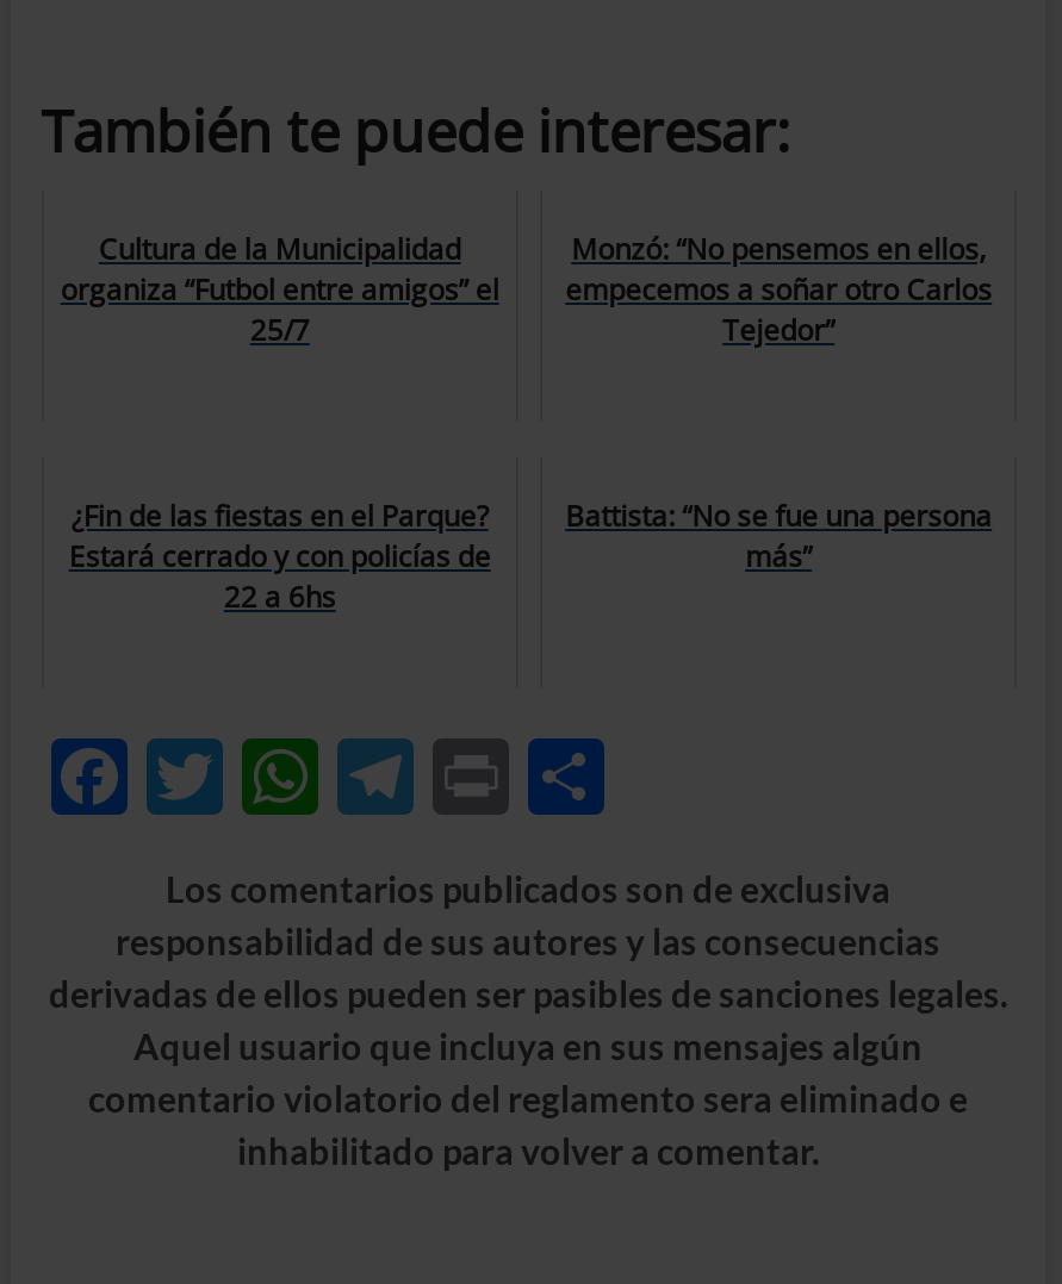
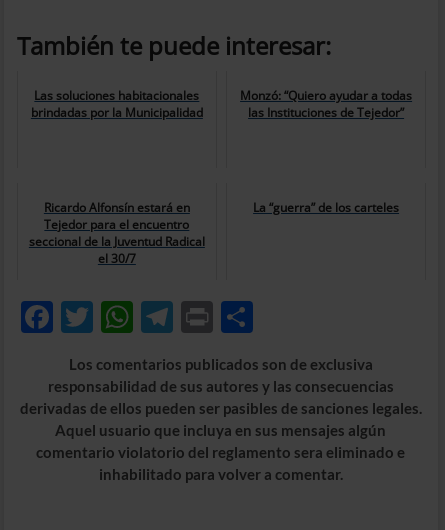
[61,228,499,350] Cultura de la Municipalidad | organiza “Futbol entre amigos” el | 25/7 -> [31,87,203,121] Las soluciones habitacionales | brindadas por la Municipalidad
[565,228,992,350] Monzó: “No pensemos en ellos, | empecemos a soñar otro Carlos | Tejedor” -> [240,87,412,121] Monzó: “Quiero ayudar a todas | las Instituciones de Tejedor”
[69,495,491,617] ¿Fin de las fiestas en el Parque? | Estará cerrado y con policías de | 22 a 6hs -> [29,199,205,267] Ricardo Alfonsín estará en | Tejedor para el encuentro | seccional de la Juventud Radical | el 30/7
[565,495,992,576] Battista: “No se fue una persona | más” -> [253,199,399,216] La “guerra” de los carteles

